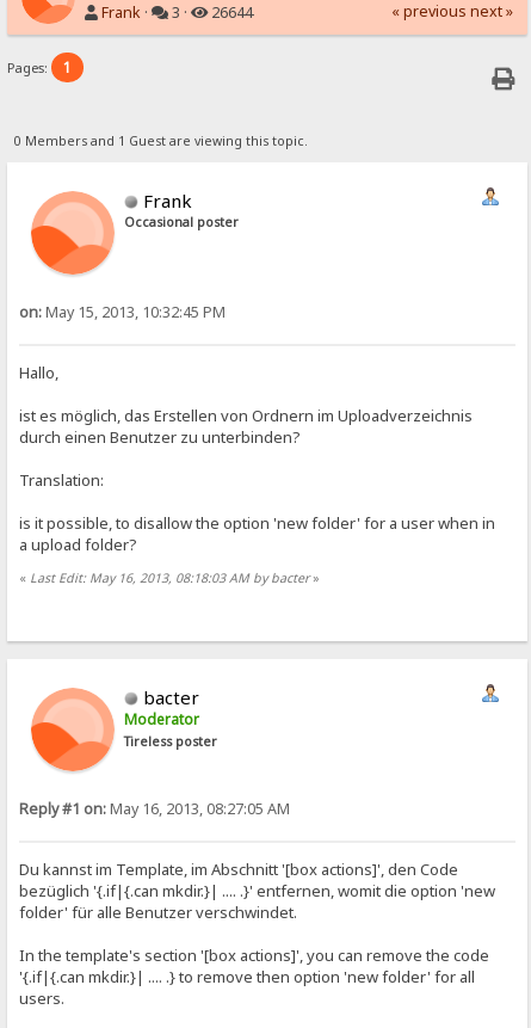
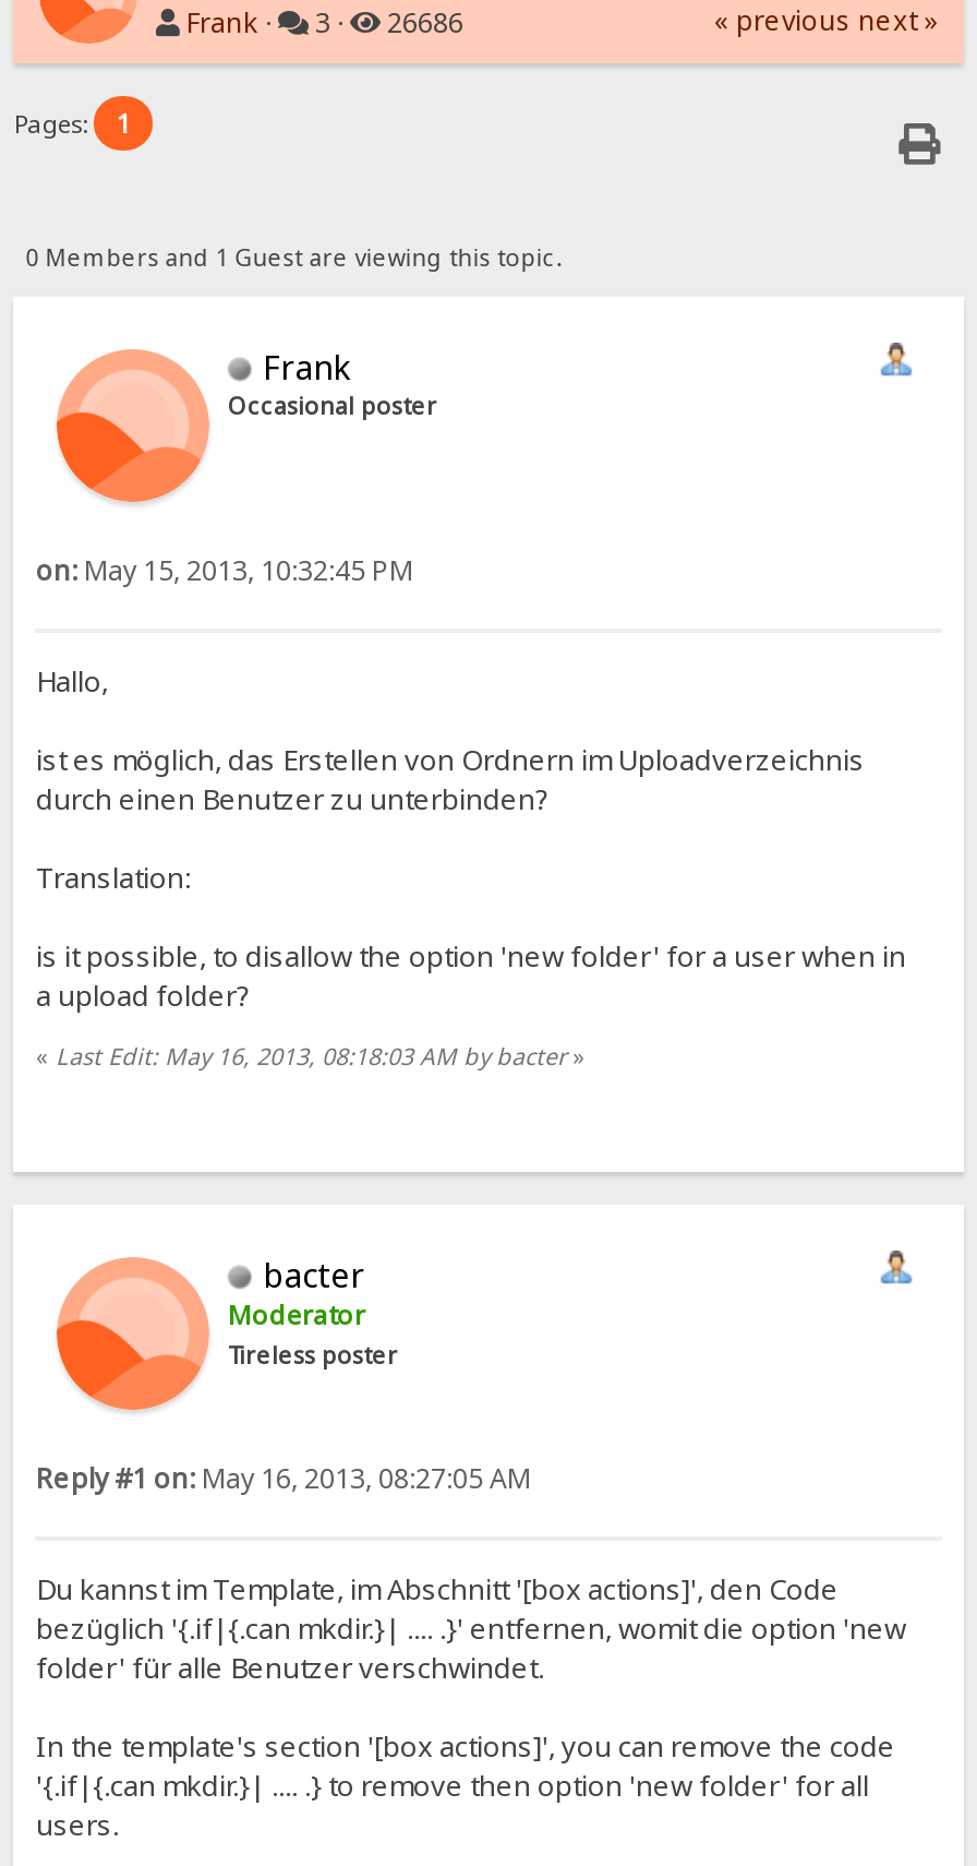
[208,2,254,22] 26644 -> [381,4,463,41] 26686

